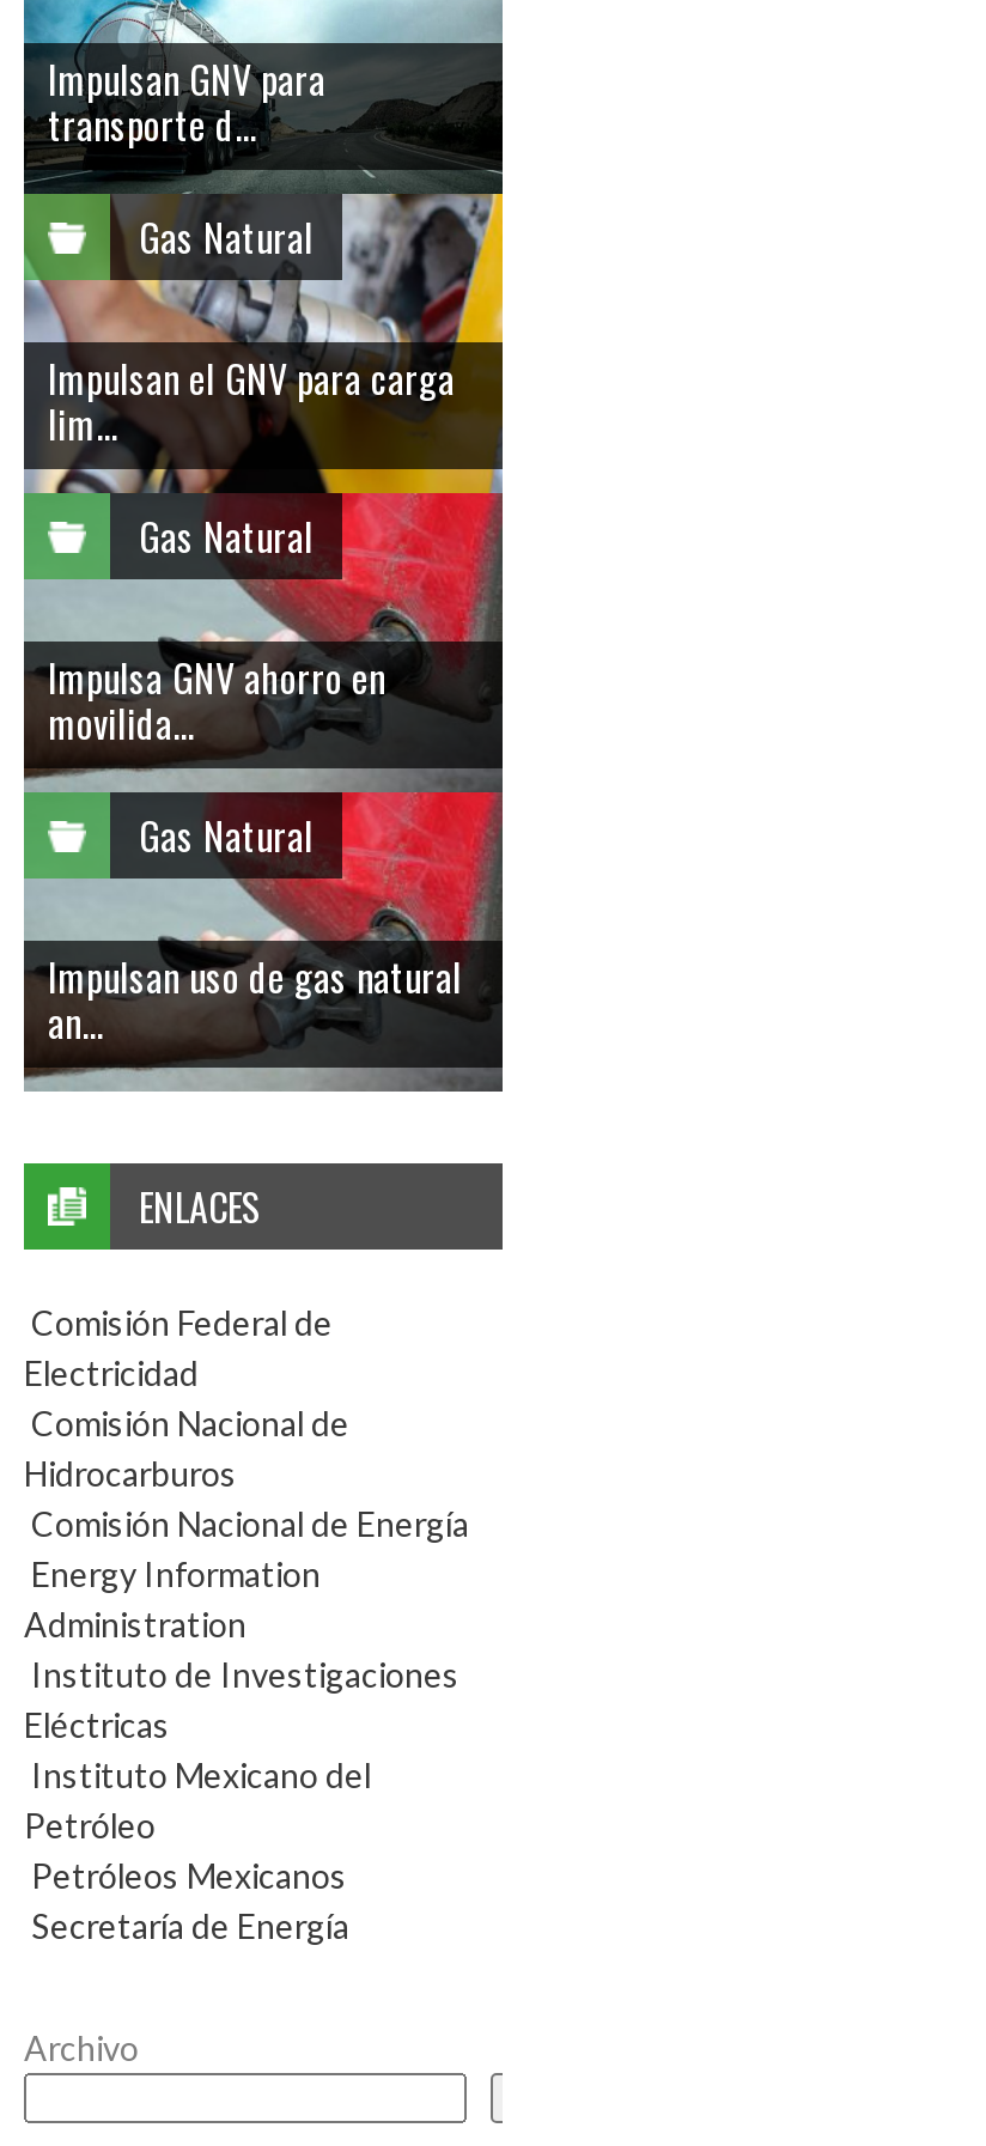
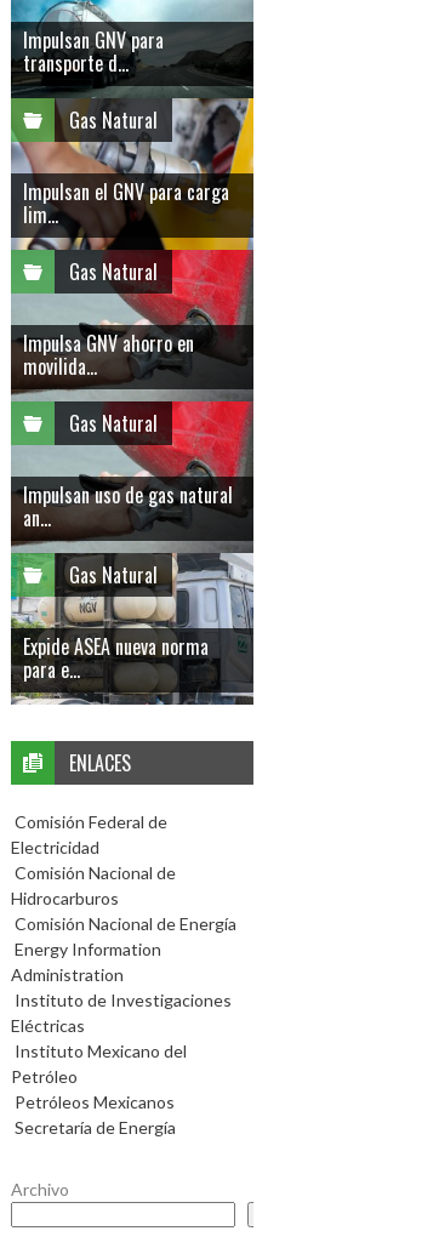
none -> [11,553,253,705] [image] | Gas Natural | Expide ASEA nueva norma | para e...

